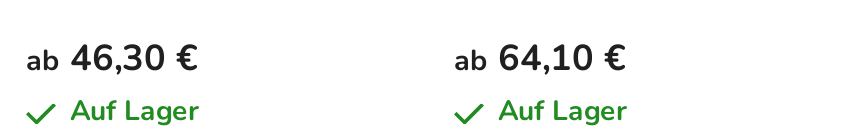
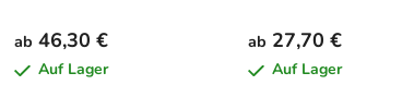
[454,34,626,82] ab 64,10 € -> [248,27,342,53] ab 27,70 €

